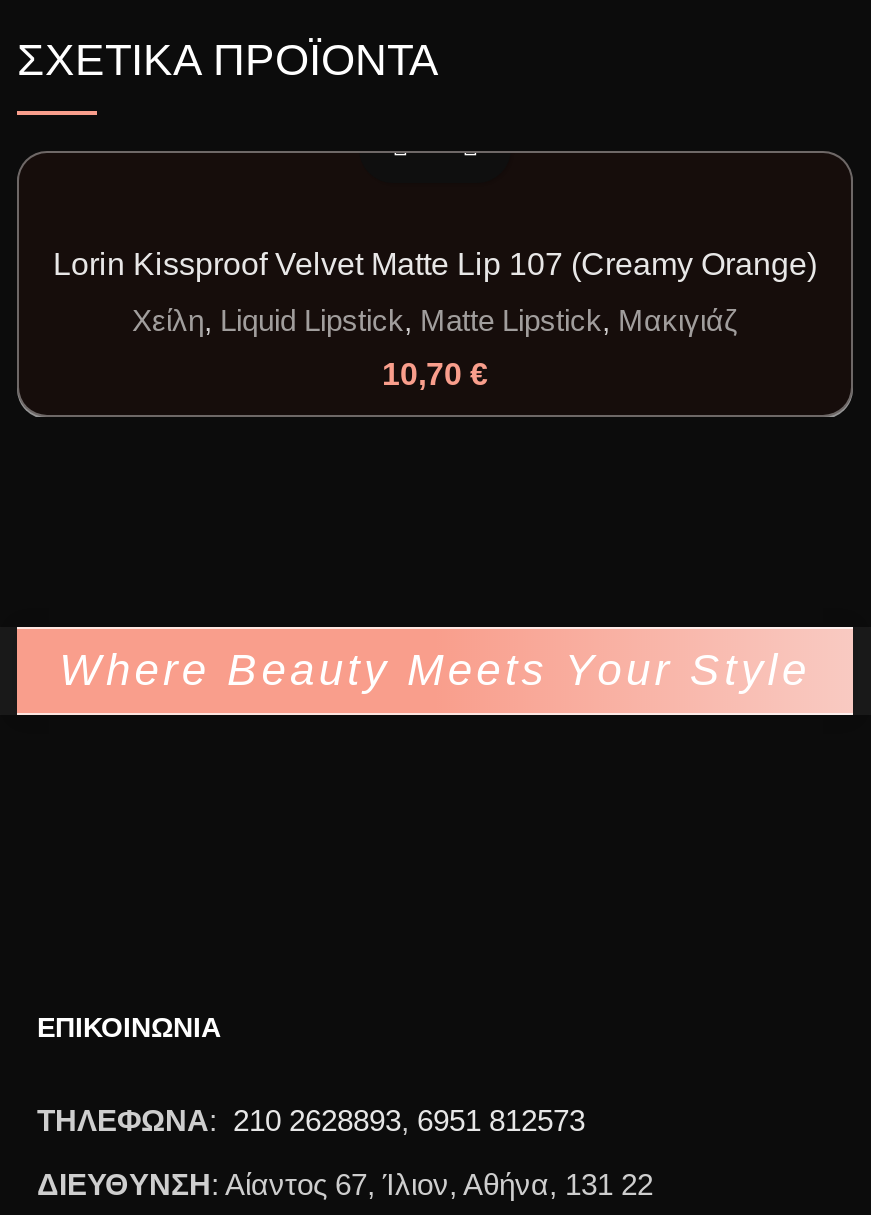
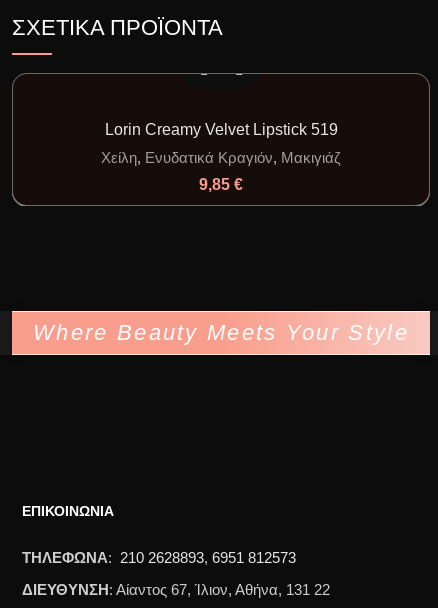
[53,246,817,280] Lorin Kissproof Velvet Matte Lip 107 (Creamy Orange) -> [104,120,337,137] Lorin Creamy Velvet Lipstick 519
[132,302,738,336] Χείλη, Liquid Lipstick, Matte Lipstick, Μακιγιάζ -> [101,148,341,165] Χείλη, Ενυδατικά Κραγιόν, Μακιγιάζ
[382,356,488,390] 10,70 € -> [199,175,243,192] 9,85 €

